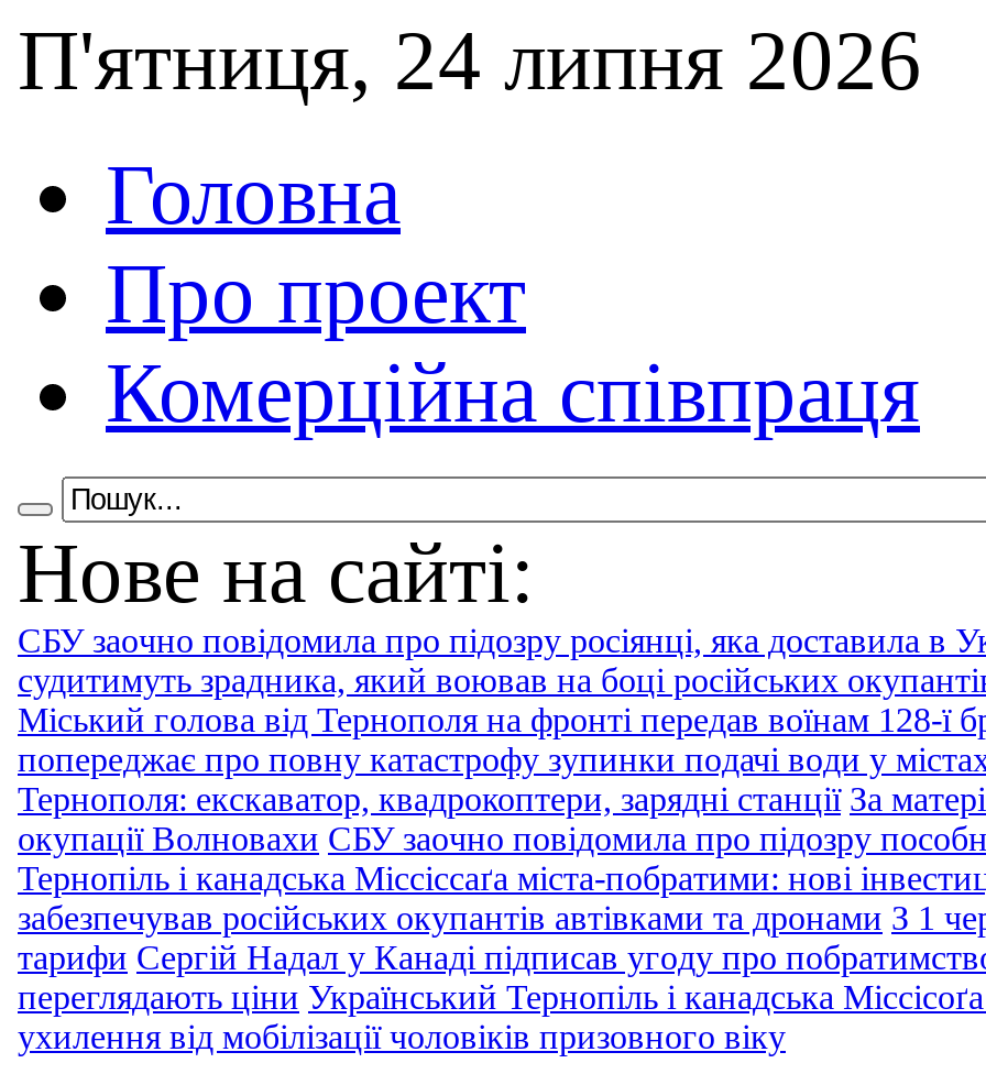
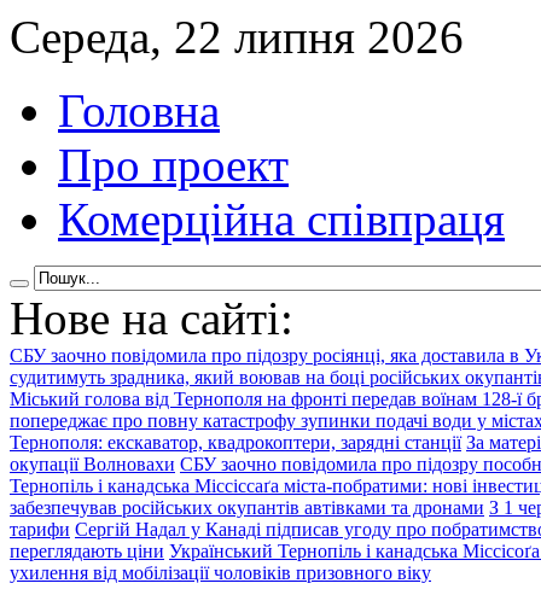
[18,12,922,107] П'ятниця, 24 липня 2026 -> [10,11,464,63] Середа, 22 липня 2026

